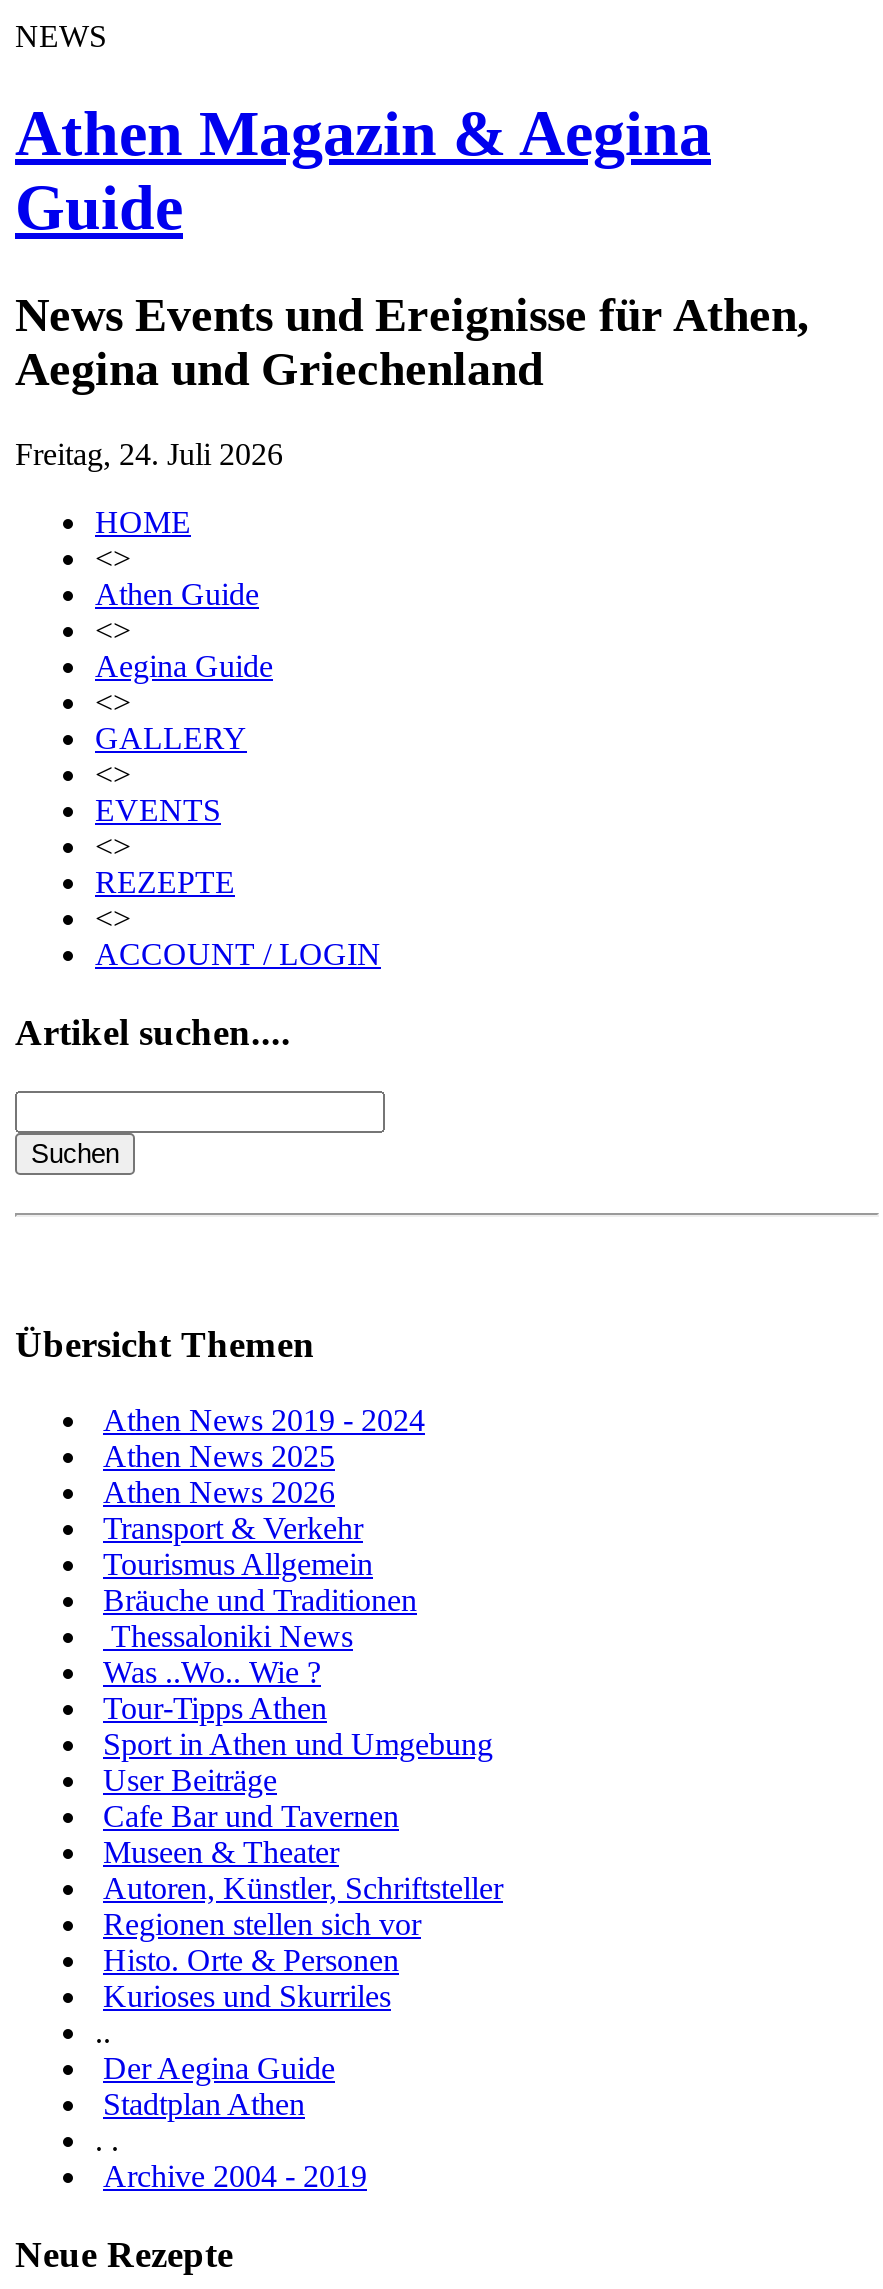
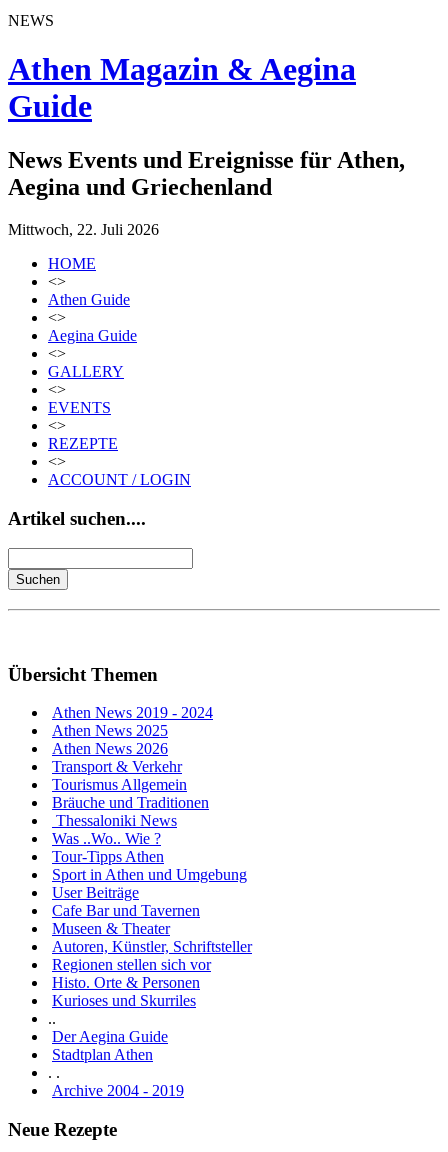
[15,437,283,471] Freitag, 24. Juli 2026 -> [8,221,159,238] Mittwoch, 22. Juli 2026

